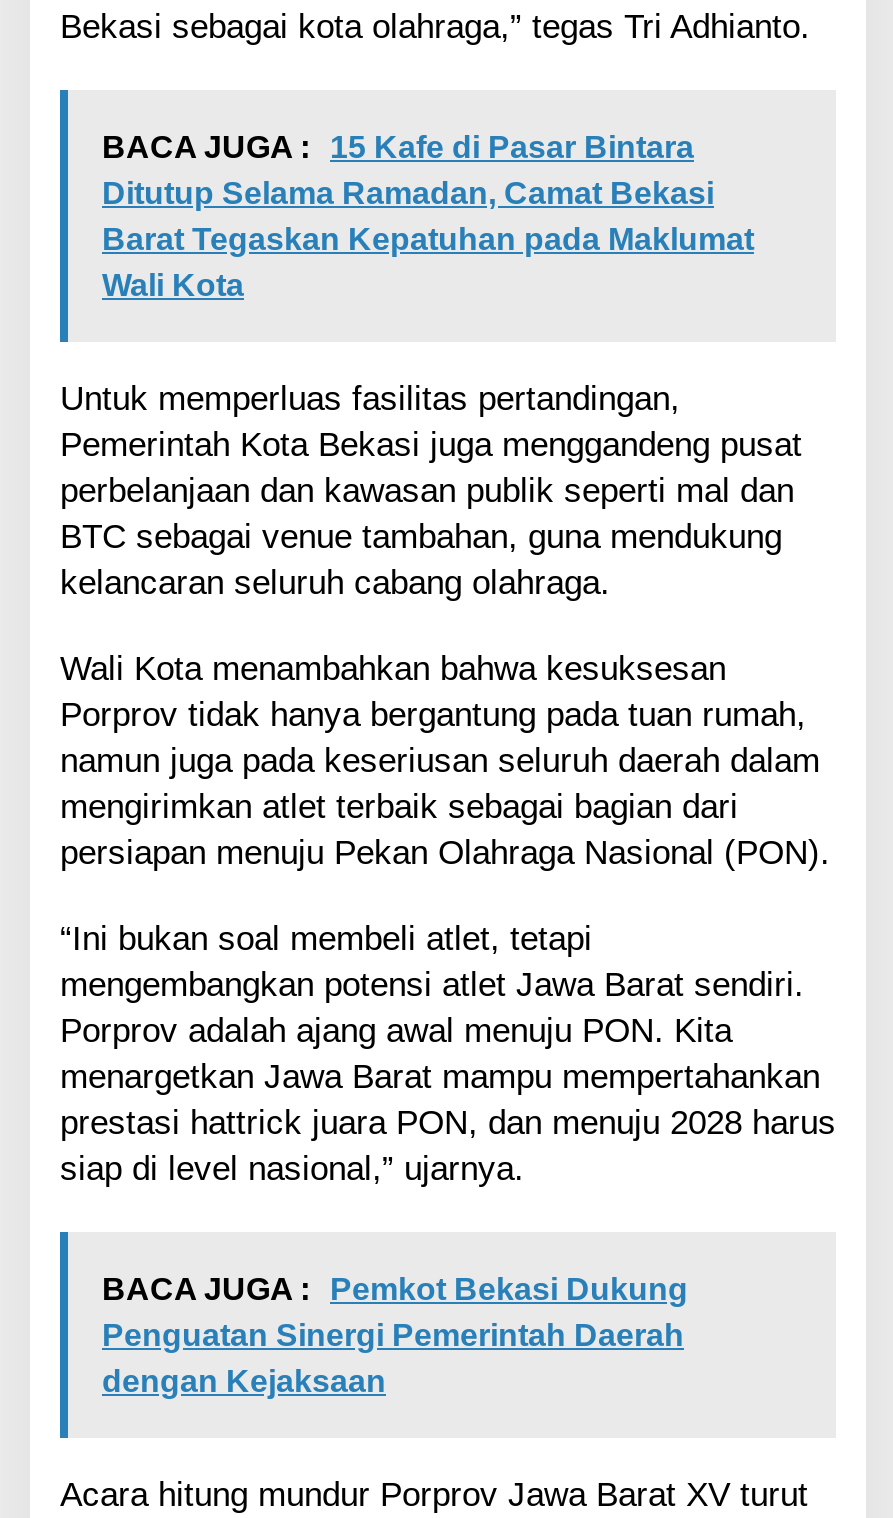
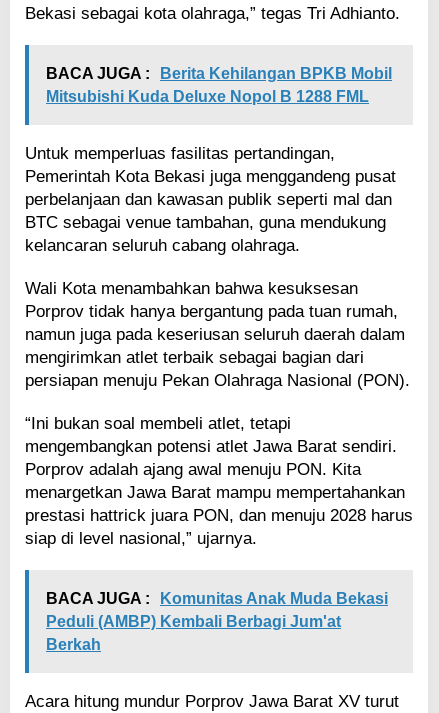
[102,129,754,301] BACA JUGA : 15 Kafe di Pasar Bintara | Ditutup Selama Ramadan, Camat Bekasi | Barat Tegaskan Kepatuhan pada Maklumat | Wali Kota -> [46,65,392,105] BACA JUGA : Berita Kehilangan BPKB Mobil | Mitsubishi Kuda Deluxe Nopol B 1288 FML
[102,1271,688,1397] BACA JUGA : Pemkot Bekasi Dukung | Penguatan Sinergi Pemerintah Daerah | dengan Kejaksaan -> [46,590,388,653] BACA JUGA : Komunitas Anak Muda Bekasi | Peduli (AMBP) Kembali Berbagi Jum'at | Berkah

